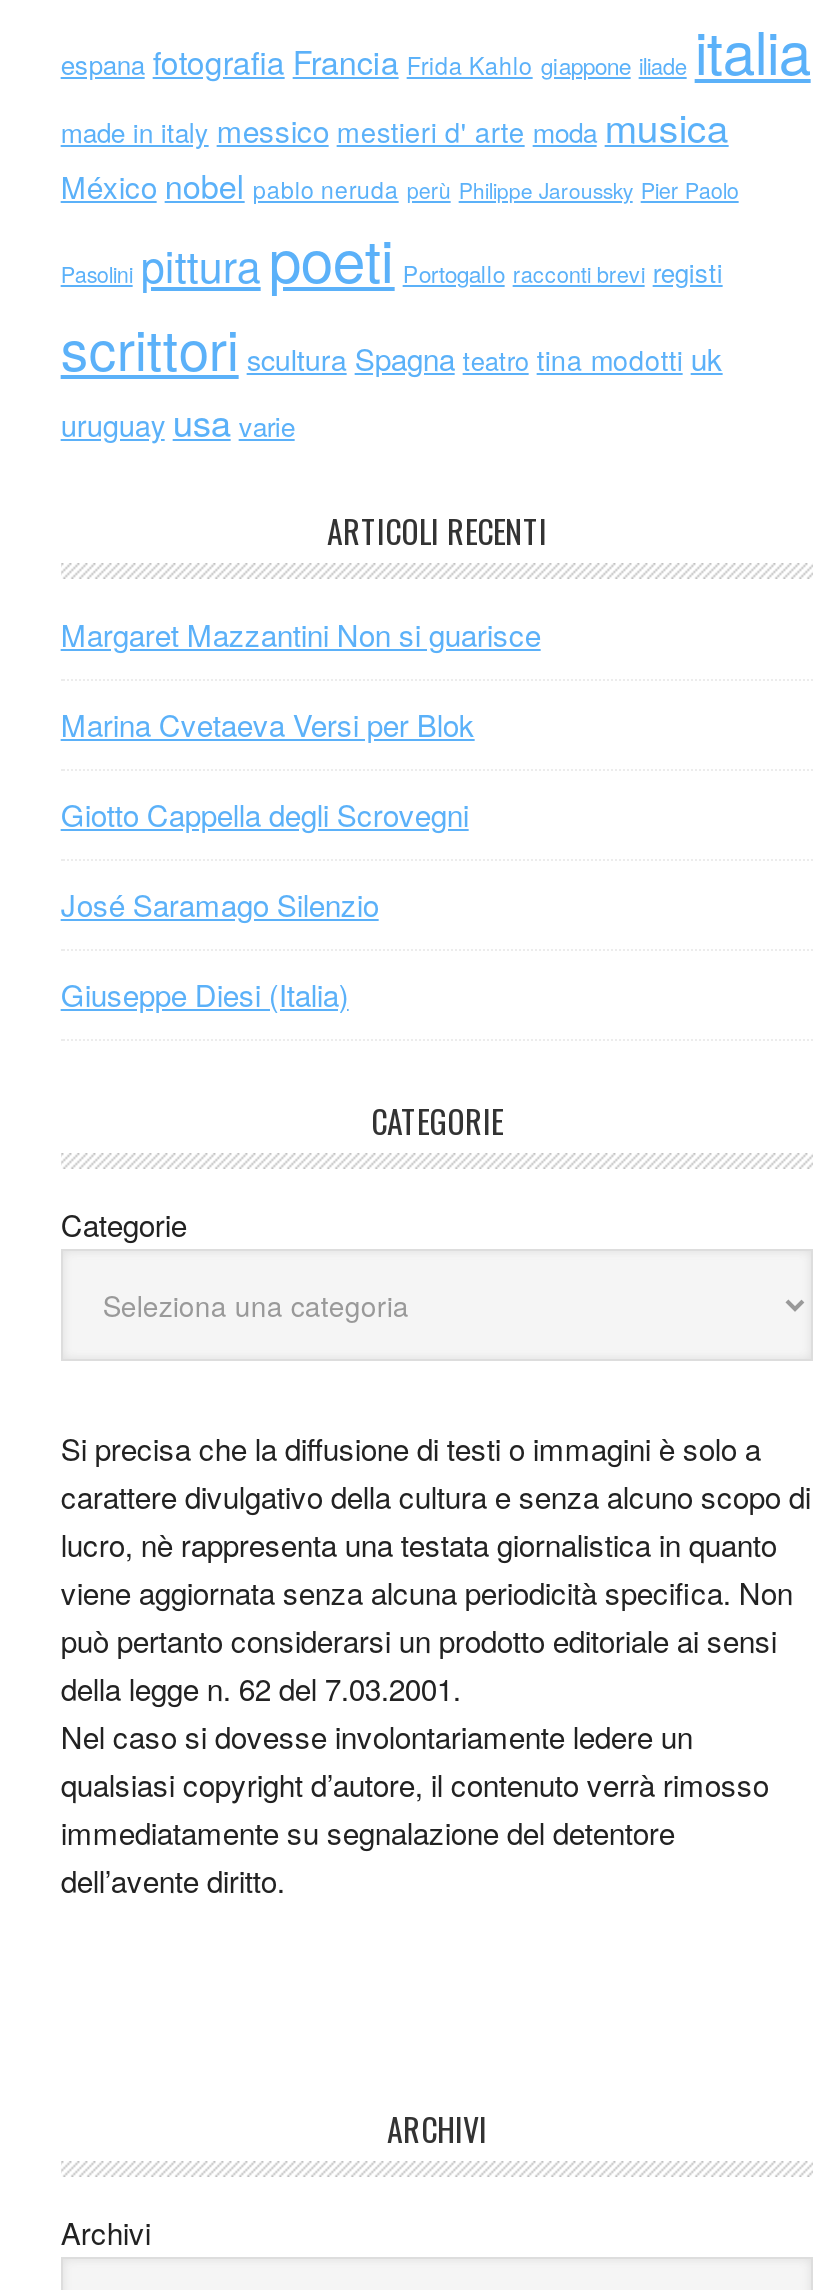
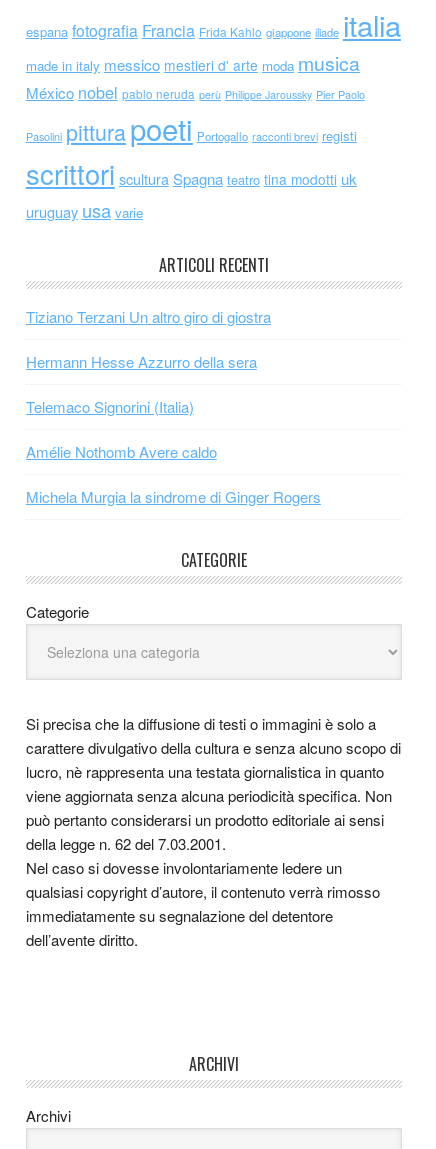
[61,612,541,654] Margaret Mazzantini Non si guarisce -> [26,306,271,327] Tiziano Terzani Un altro giro di giostra
[61,702,475,744] Marina Cvetaeva Versi per Blok -> [26,351,257,372] Hermann Hesse Azzurro della sera
[61,792,469,834] Giotto Cappella degli Scrovegni -> [26,396,194,417] Telemaco Signorini (Italia)
[61,882,379,924] José Saramago Silenzio -> [26,441,217,462] Amélie Nothomb Avere caldo
[61,972,349,1014] Giuseppe Diesi (Italia) -> [26,486,321,507] Michela Murgia la sindrome di Ginger Rogers

